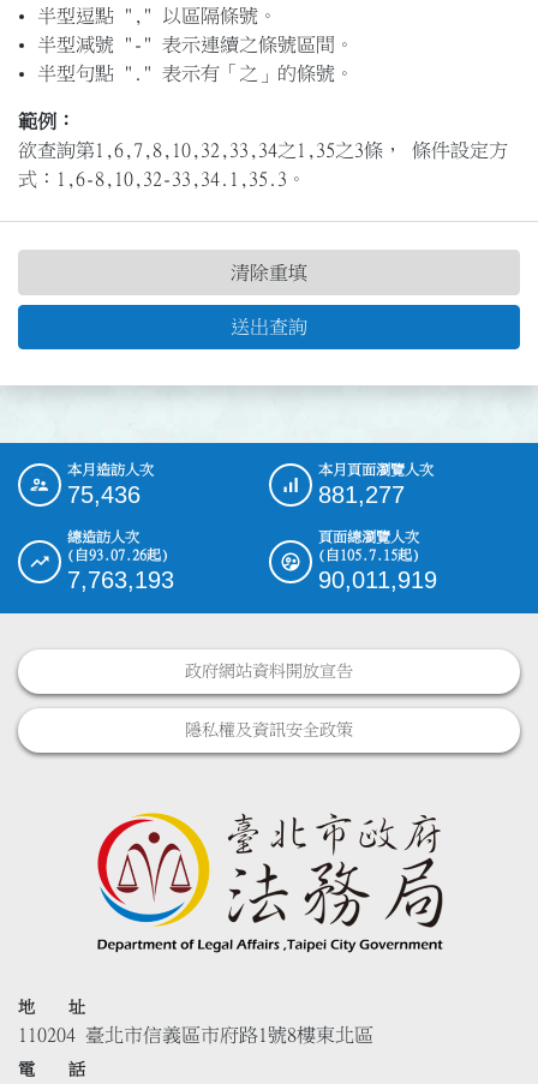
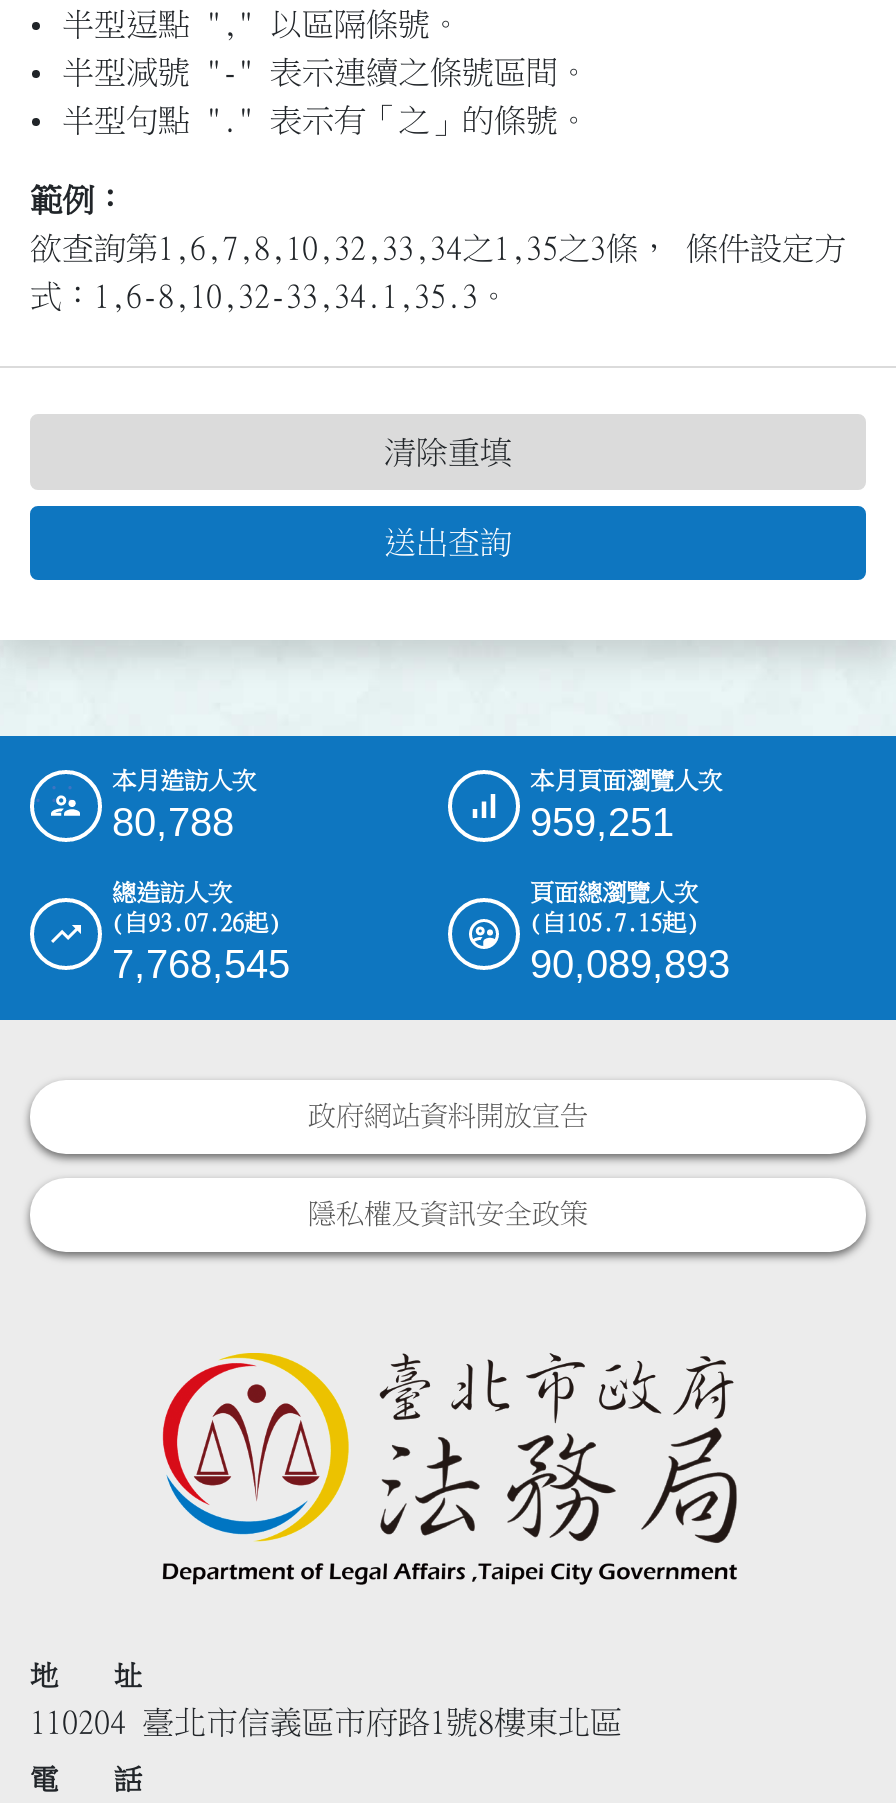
[67,481,141,508] 75,436 -> [112,800,234,844] 80,788
[318,481,405,508] 881,277 -> [530,800,674,844] 959,251
[67,566,174,593] 7,763,193 -> [112,942,290,986] 7,768,545
[318,566,437,593] 90,011,919 -> [530,942,730,986] 90,089,893

